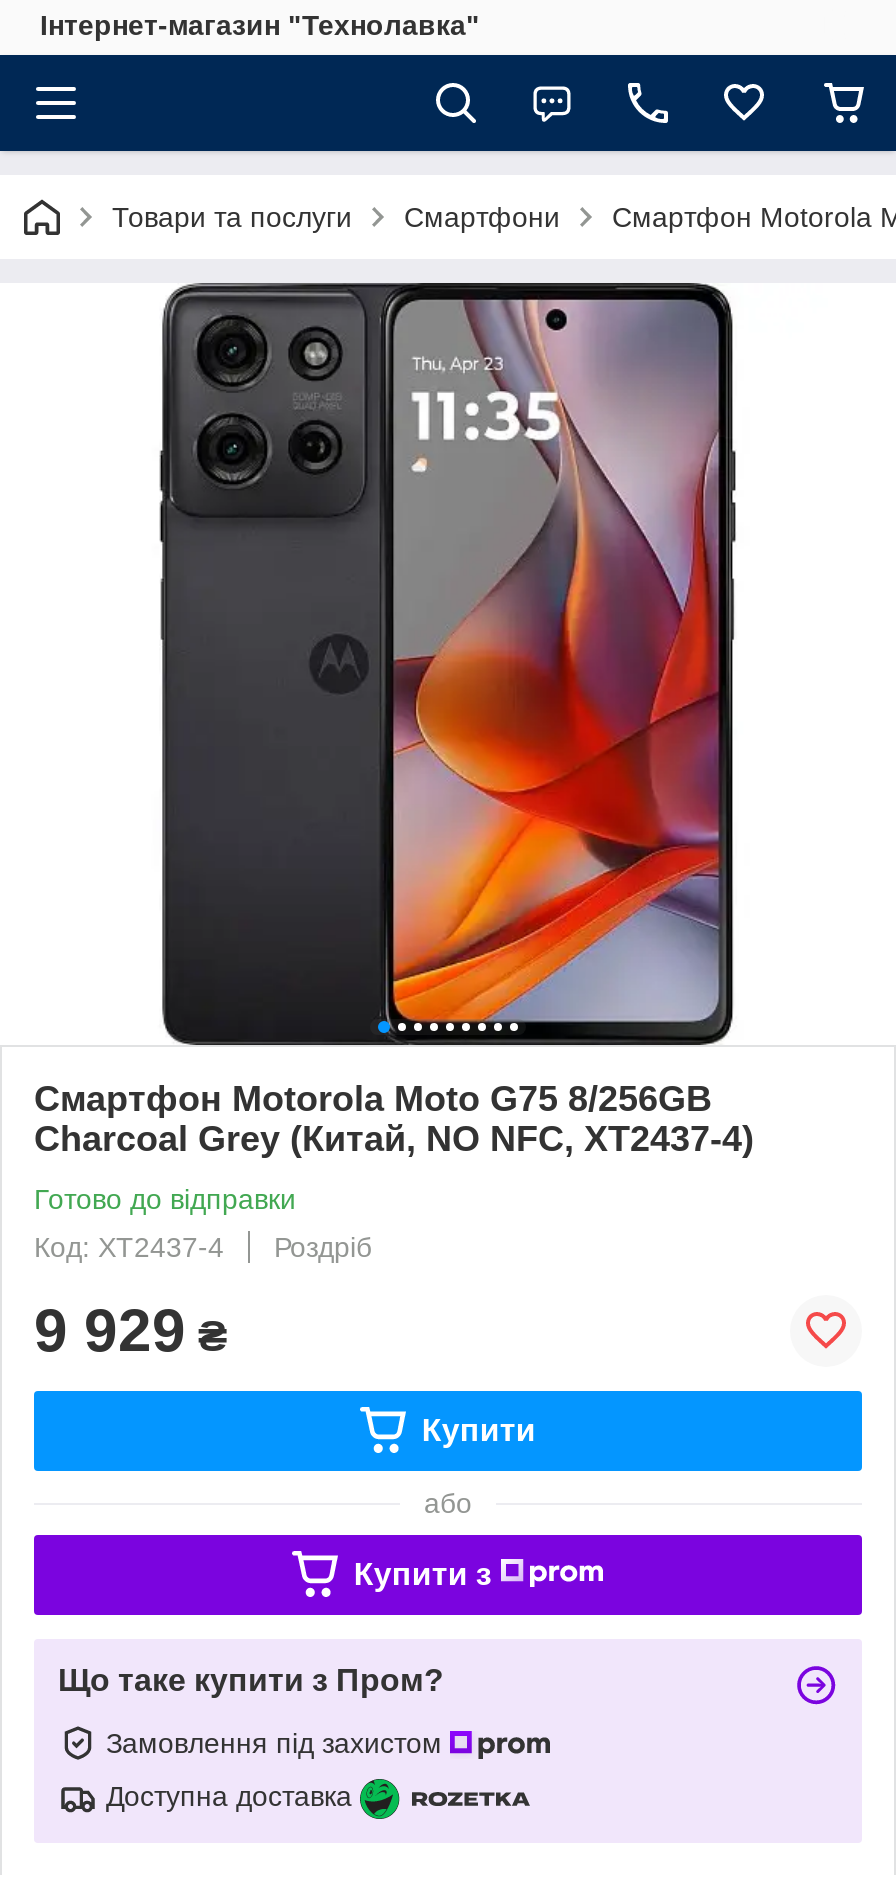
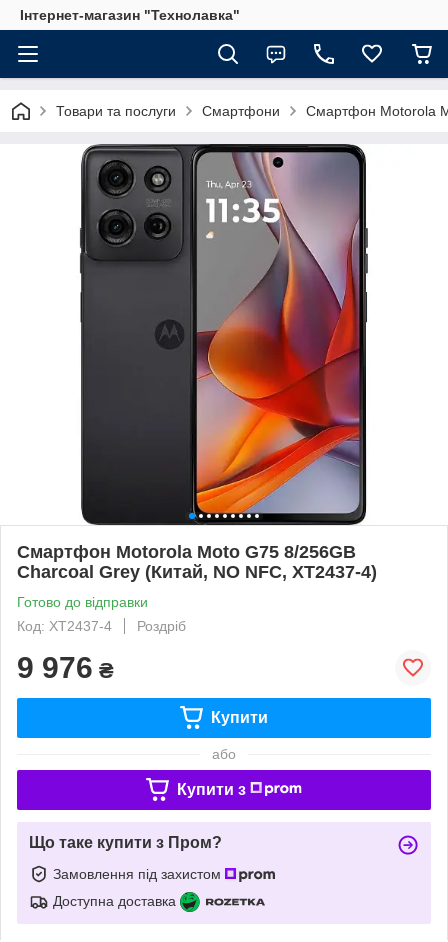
[34,1297,228,1363] 9 929 ₴ -> [17,651,114,684] 9 976 ₴

